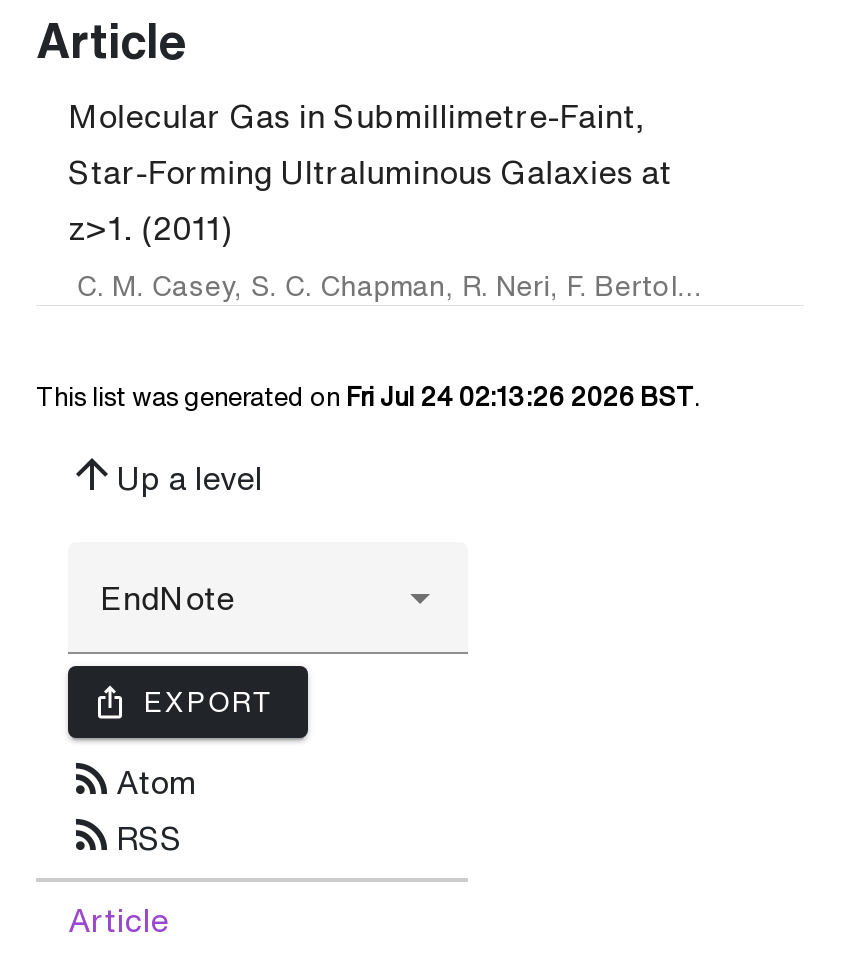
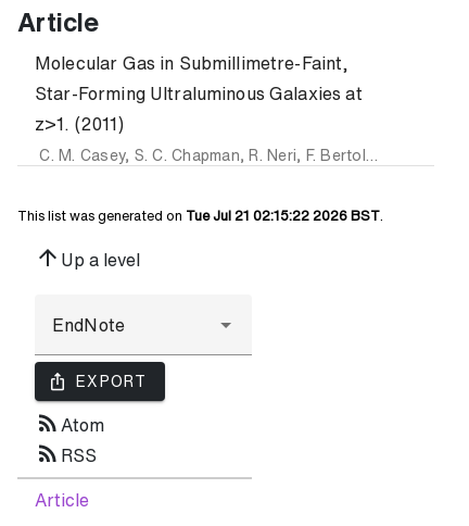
[36,385,700,411] This list was generated on Fri Jul 24 02:13:26 2026 BST. -> [17,209,383,223] This list was generated on Tue Jul 21 02:15:22 2026 BST.

